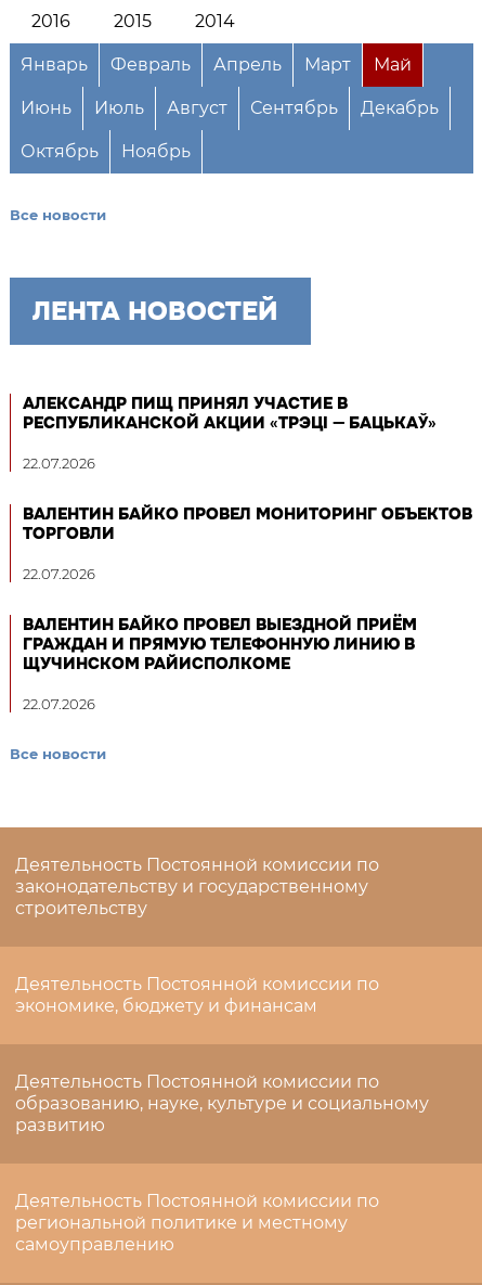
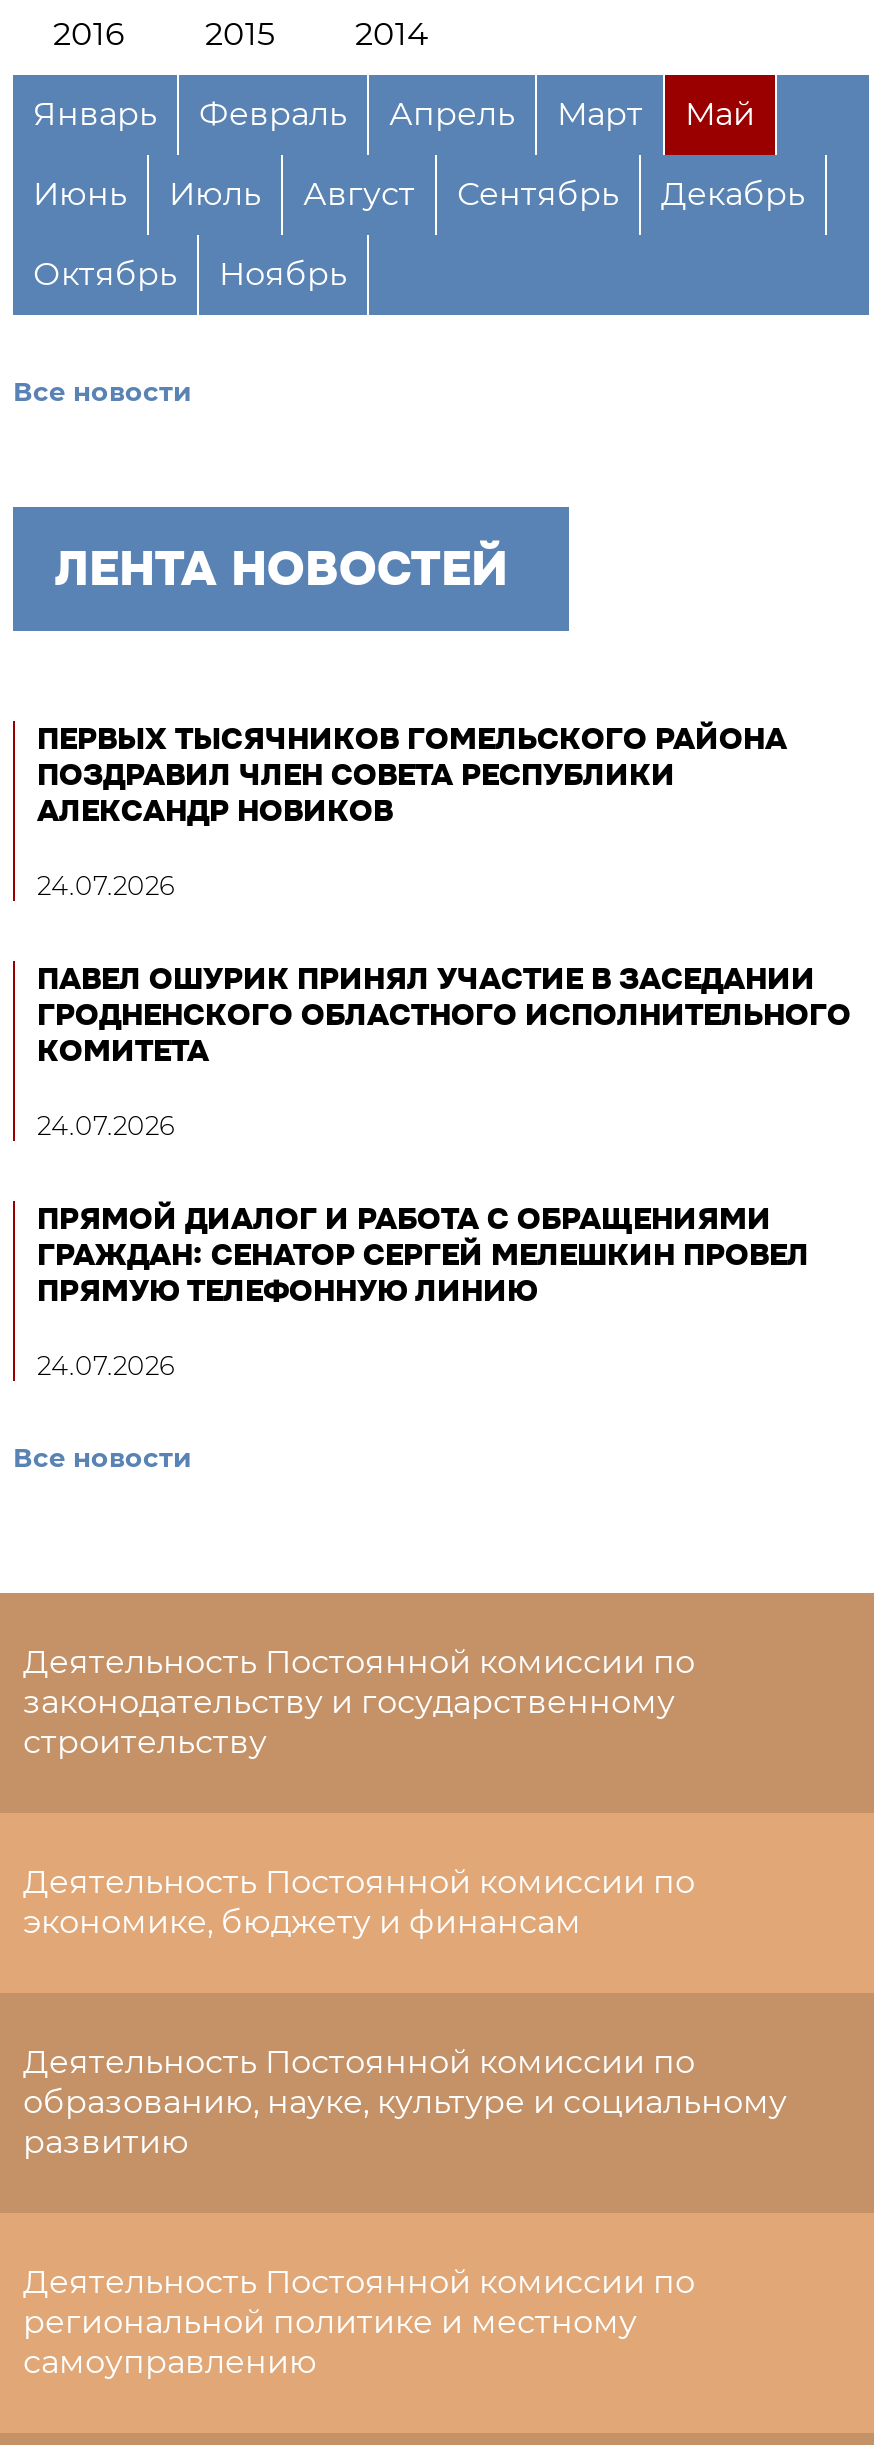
[23,393,437,434] АЛЕКСАНДР ПИЩ ПРИНЯЛ УЧАСТИЕ В | РЕСПУБЛИКАНСКОЙ АКЦИИ «ТРЭЦІ — БАЦЬКАЎ» -> [37,719,787,831] ПЕРВЫХ ТЫСЯЧНИКОВ ГОМЕЛЬСКОГО РАЙОНА | ПОЗДРАВИЛ ЧЛЕН СОВЕТА РЕСПУБЛИКИ | АЛЕКСАНДР НОВИКОВ
[23,454,95,472] 22.07.2026 -> [37,869,175,901] 24.07.2026
[23,503,472,544] ВАЛЕНТИН БАЙКО ПРОВЕЛ МОНИТОРИНГ ОБЪЕКТОВ | ТОРГОВЛИ -> [37,959,851,1071] ПАВЕЛ ОШУРИК ПРИНЯЛ УЧАСТИЕ В ЗАСЕДАНИИ | ГРОДНЕНСКОГО ОБЛАСТНОГО ИСПОЛНИТЕЛЬНОГО | КОМИТЕТА
[23,565,95,582] 22.07.2026 -> [37,1109,175,1141] 24.07.2026
[23,614,417,674] ВАЛЕНТИН БАЙКО ПРОВЕЛ ВЫЕЗДНОЙ ПРИЁМ | ГРАЖДАН И ПРЯМУЮ ТЕЛЕФОННУЮ ЛИНИЮ В | ЩУЧИНСКОМ РАЙИСПОЛКОМЕ -> [37,1199,809,1311] ПРЯМОЙ ДИАЛОГ И РАБОТА С ОБРАЩЕНИЯМИ | ГРАЖДАН: СЕНАТОР СЕРГЕЙ МЕЛЕШКИН ПРОВЕЛ | ПРЯМУЮ ТЕЛЕФОННУЮ ЛИНИЮ
[23,695,95,712] 22.07.2026 -> [37,1349,175,1381] 24.07.2026

